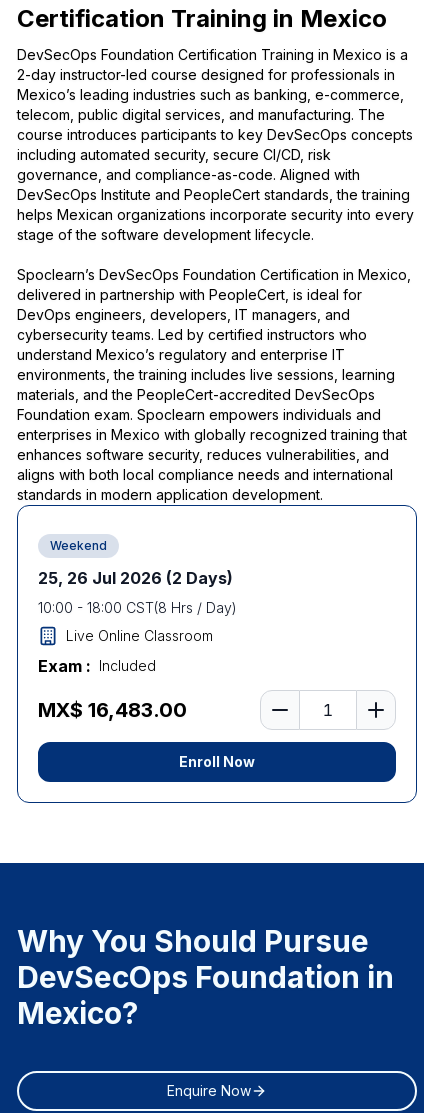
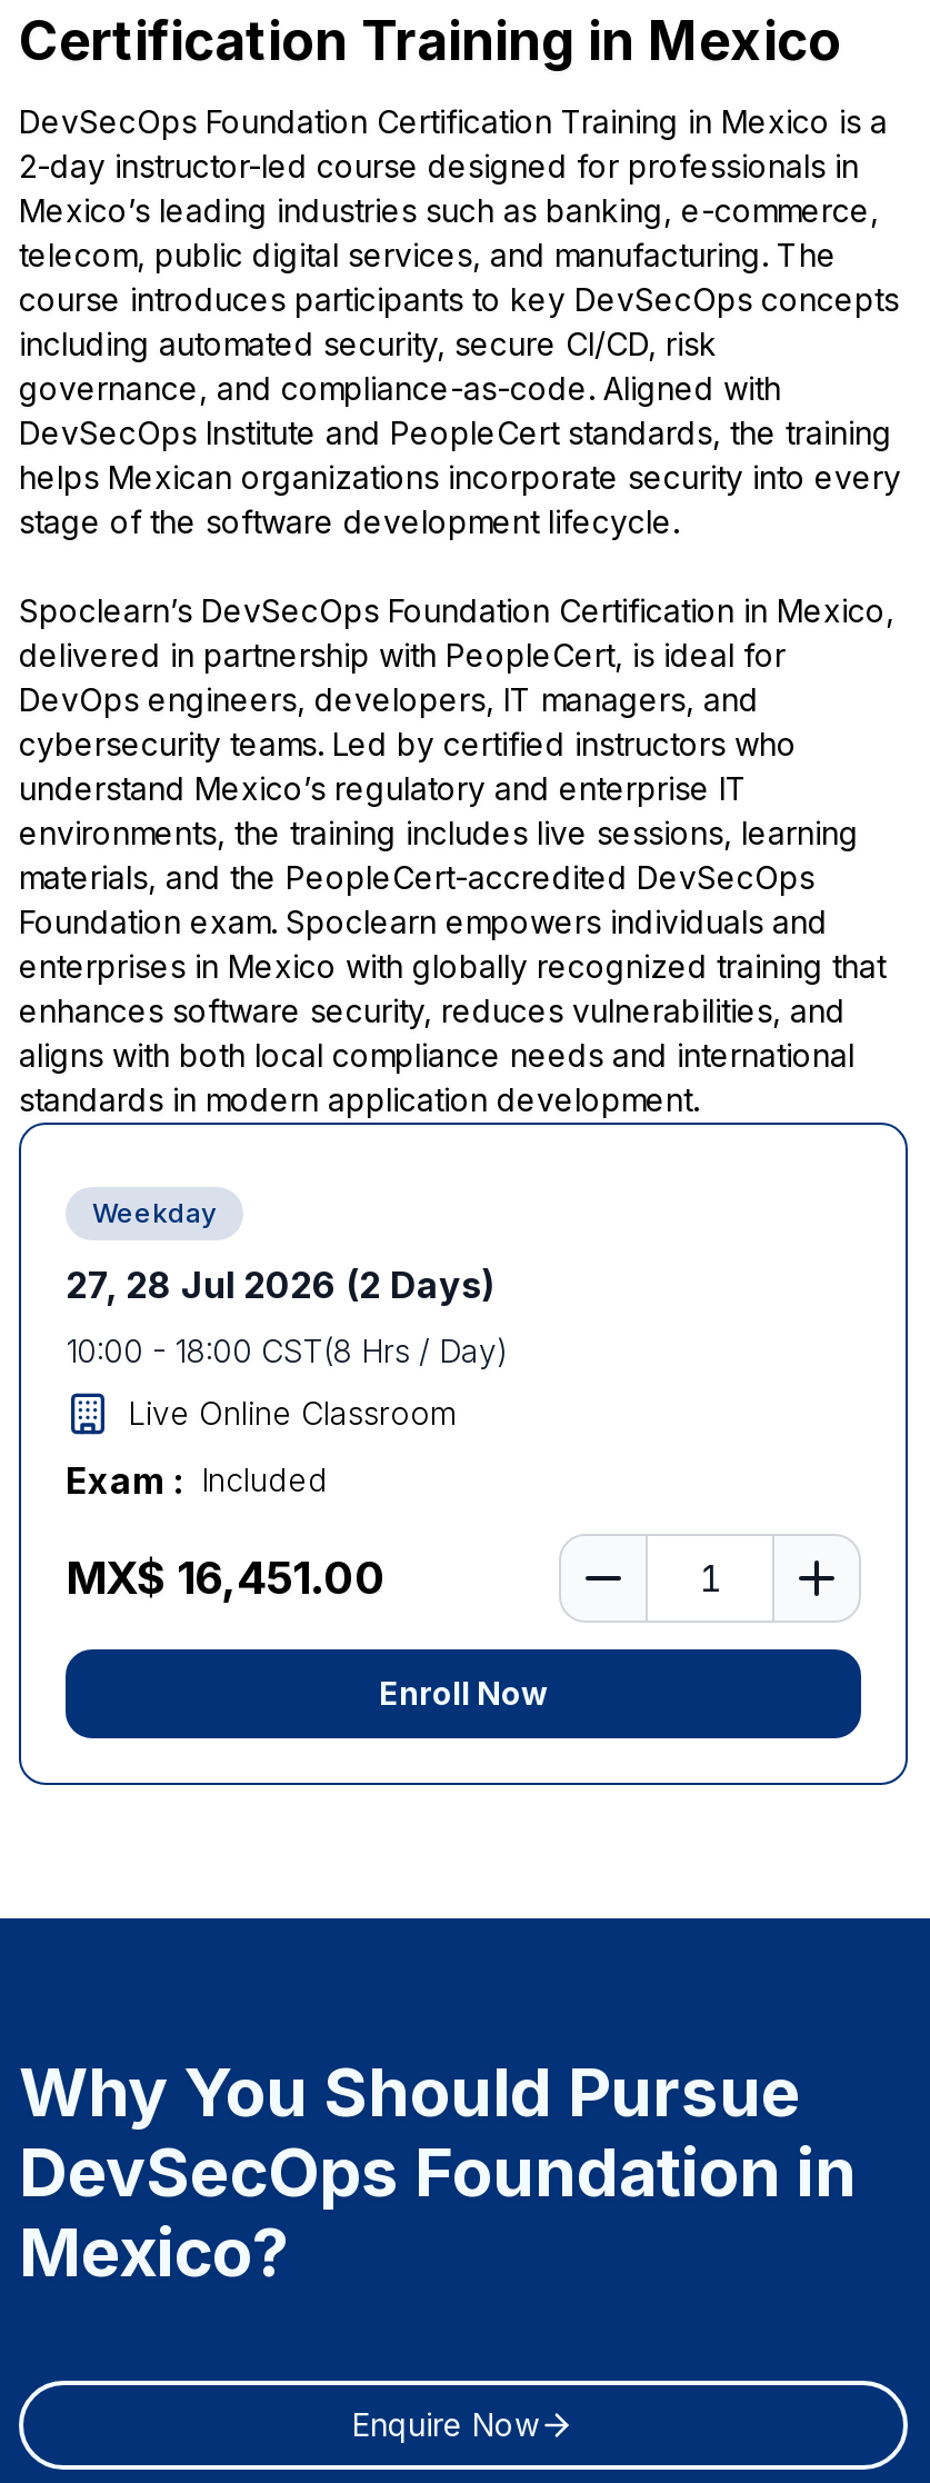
[50,538,107,553] Weekend -> [92,1196,217,1229] Weekday
[38,568,233,588] 25, 26 Jul 2026 (2 Days) -> [66,1263,494,1307] 27, 28 Jul 2026 (2 Days)
[38,698,187,722] MX$ 16,483.00 -> [66,1552,386,1605] MX$ 16,451.00

